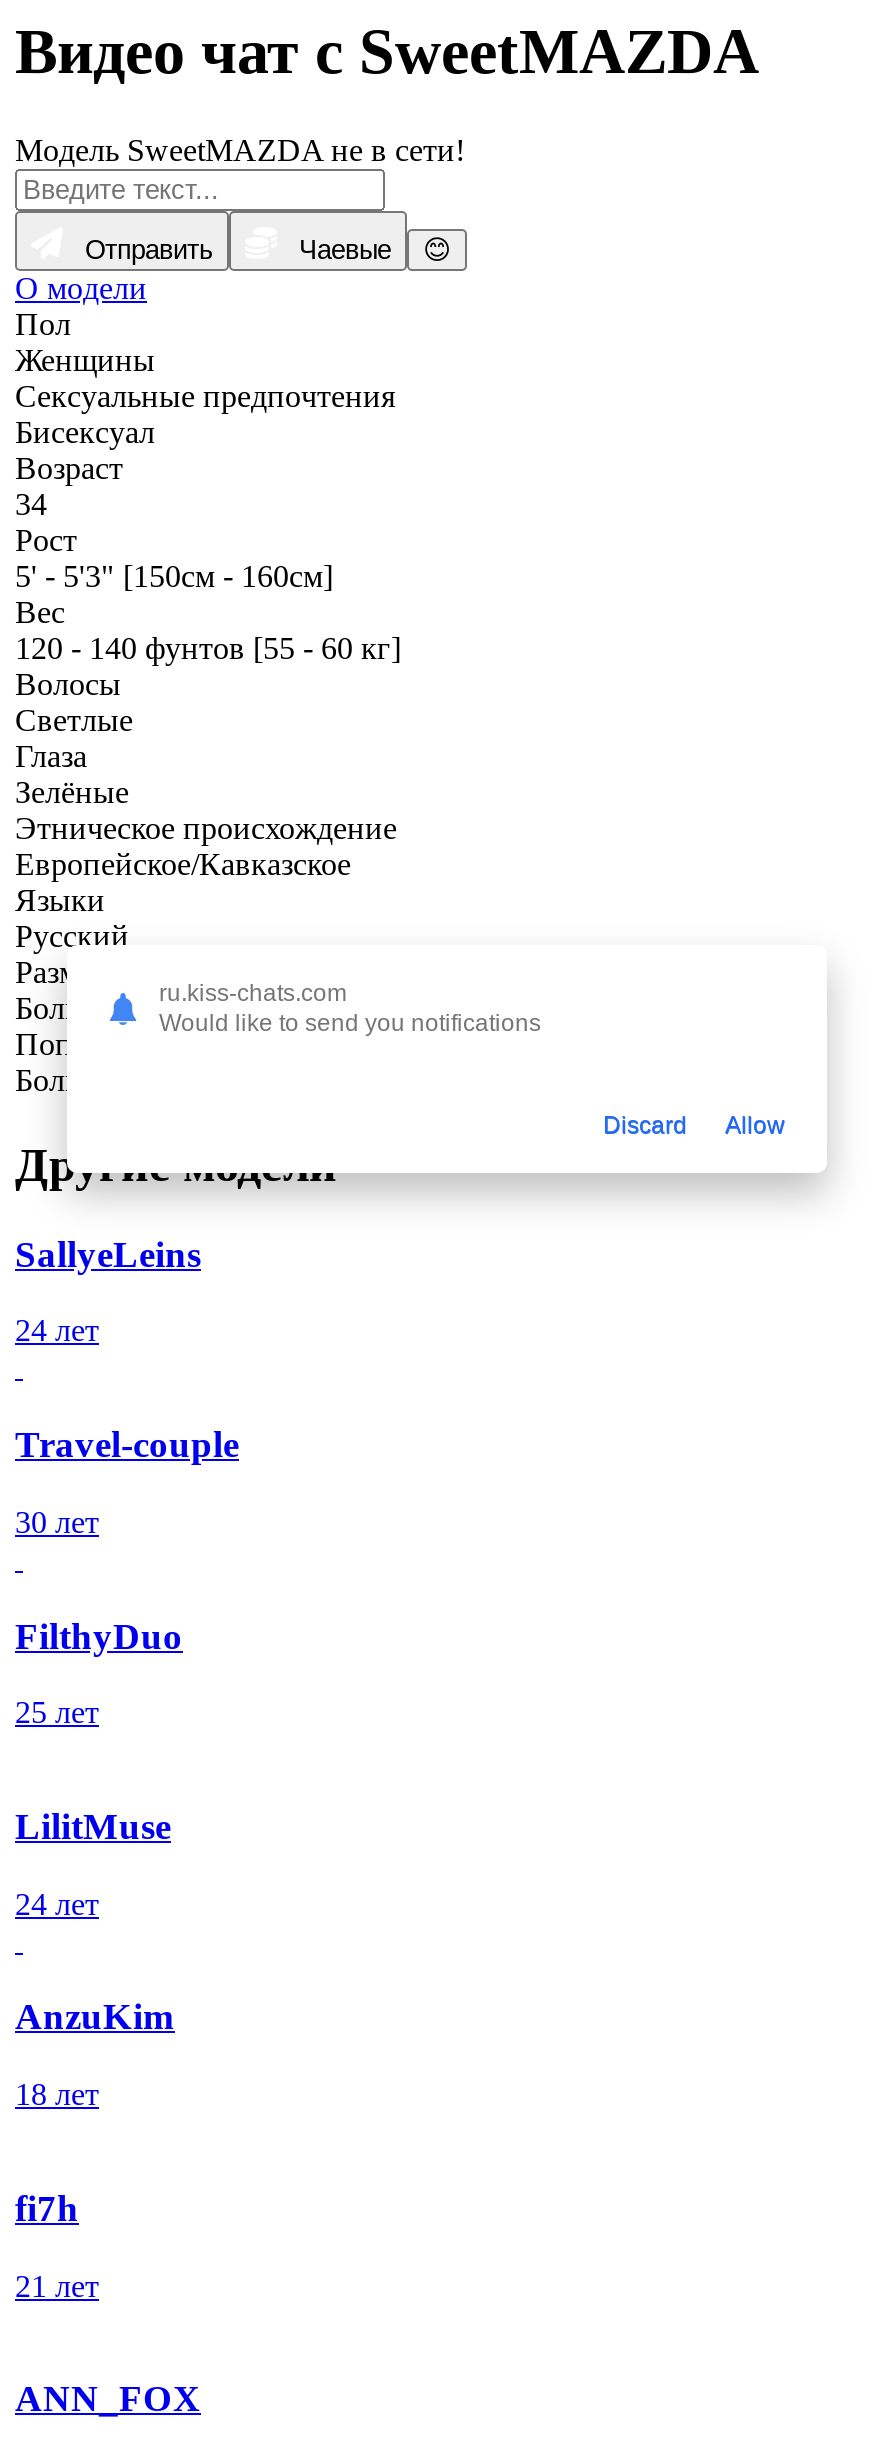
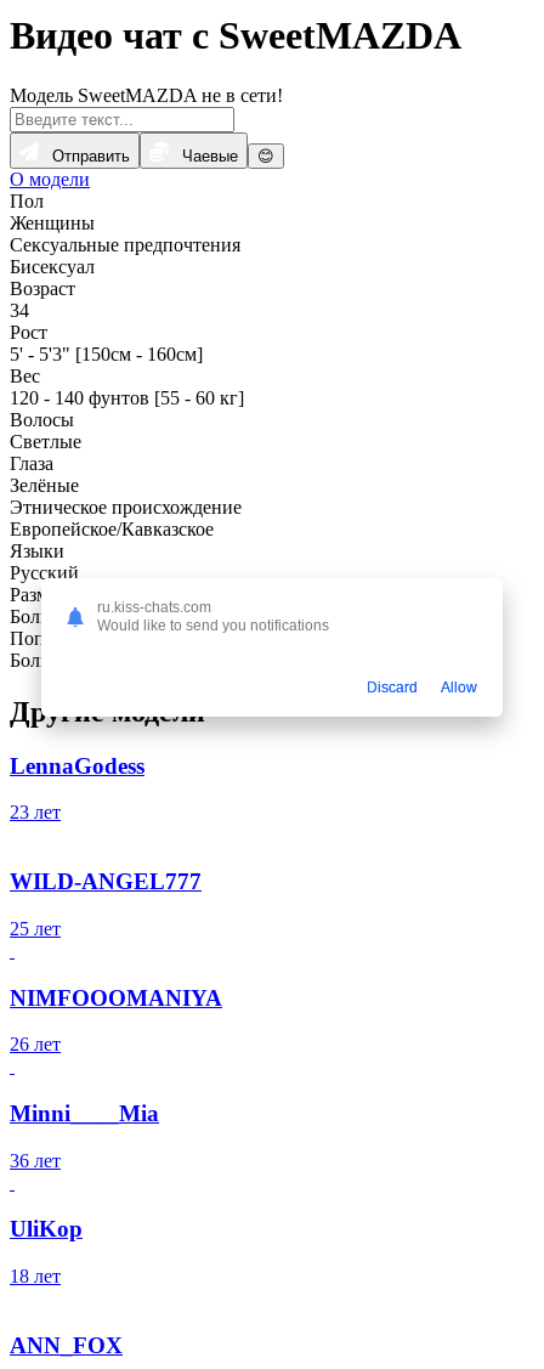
[15,1232,239,1656] SallyeLeins | 24 лет | Travel-couple | 30 лет | FilthyDuo -> [10,753,202,894] LennaGodess | 23 лет | WILD-ANGEL777
[15,1805,175,2038] LilitMuse | 24 лет | AnzuKim -> [10,985,222,1242] NIMFOOOMANIYA | 26 лет | Minni____Mia | 36 лет | UliKop
[15,2187,99,2302] fi7h | 21 лет -> none

